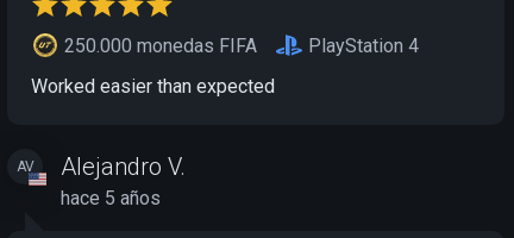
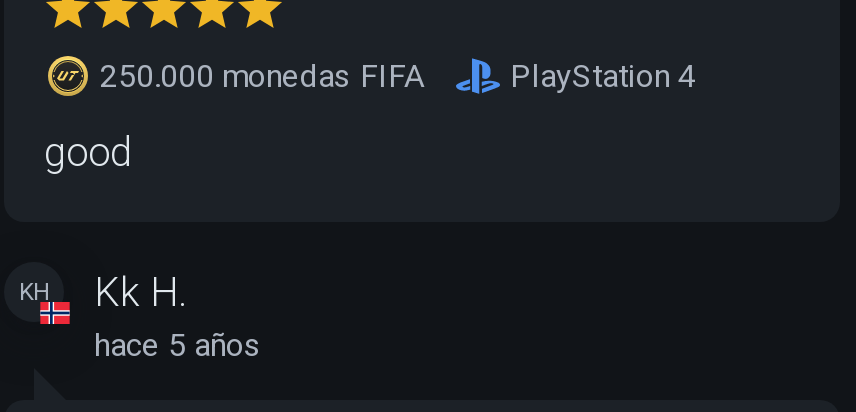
[31,75,275,98] Worked easier than expected -> [44,128,132,176] good
[16,152,186,181] AV | Alejandro V. -> [19,268,188,316] KH | Kk H.

